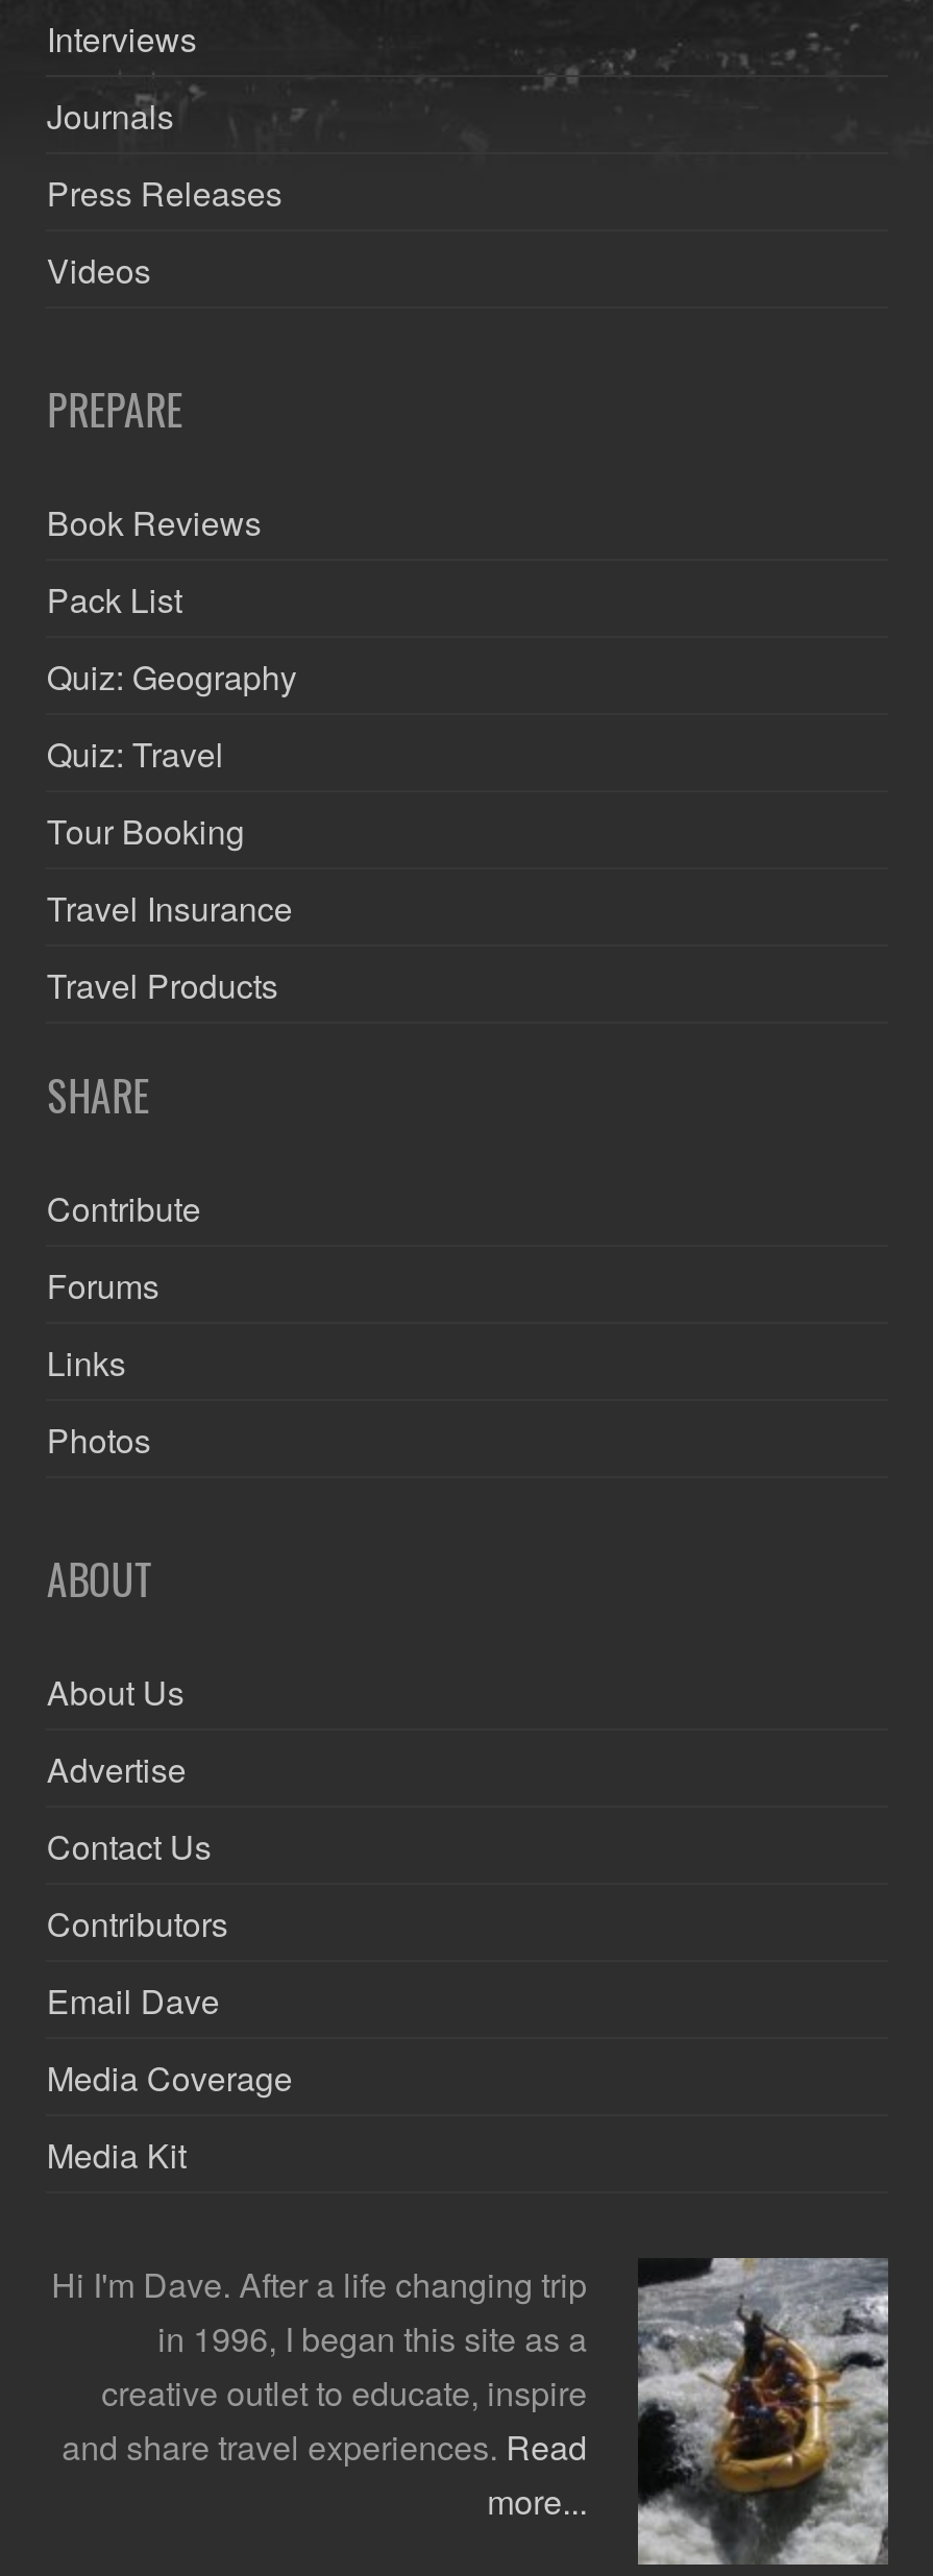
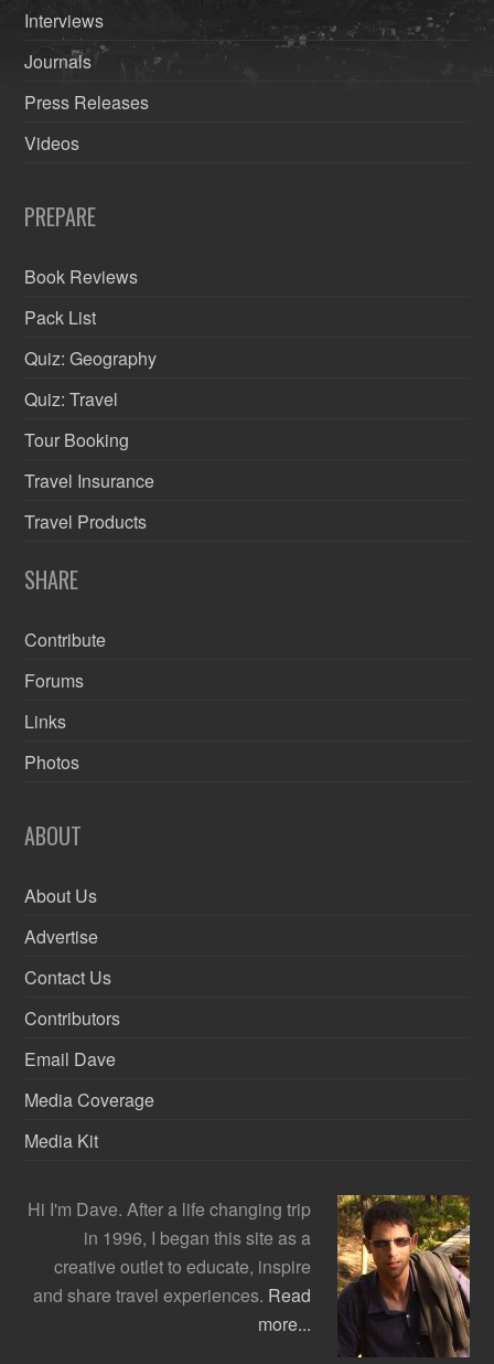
[636,2256,890,2567] [image] -> [336,1194,471,1358] [image]

